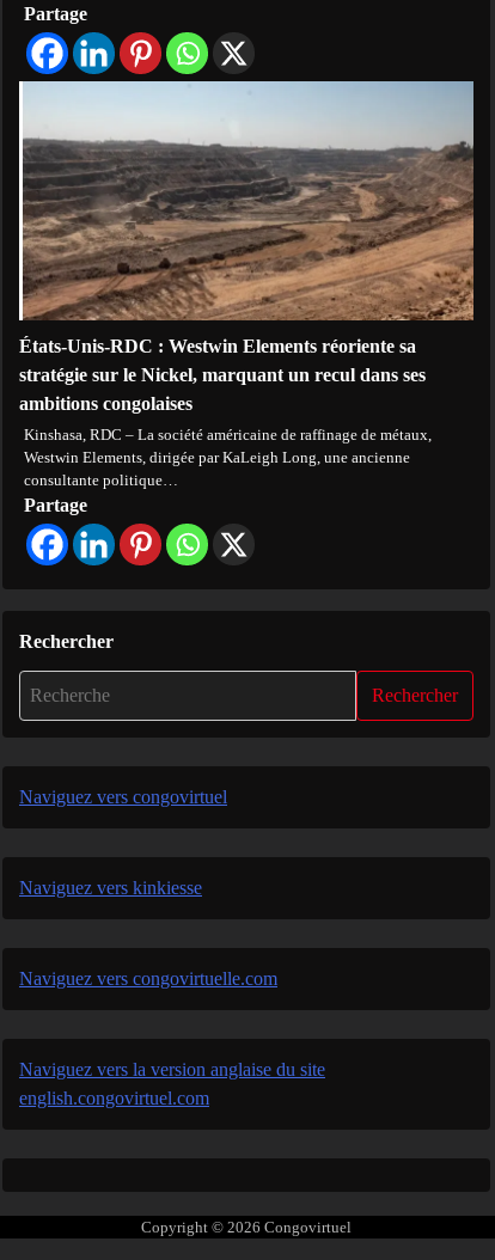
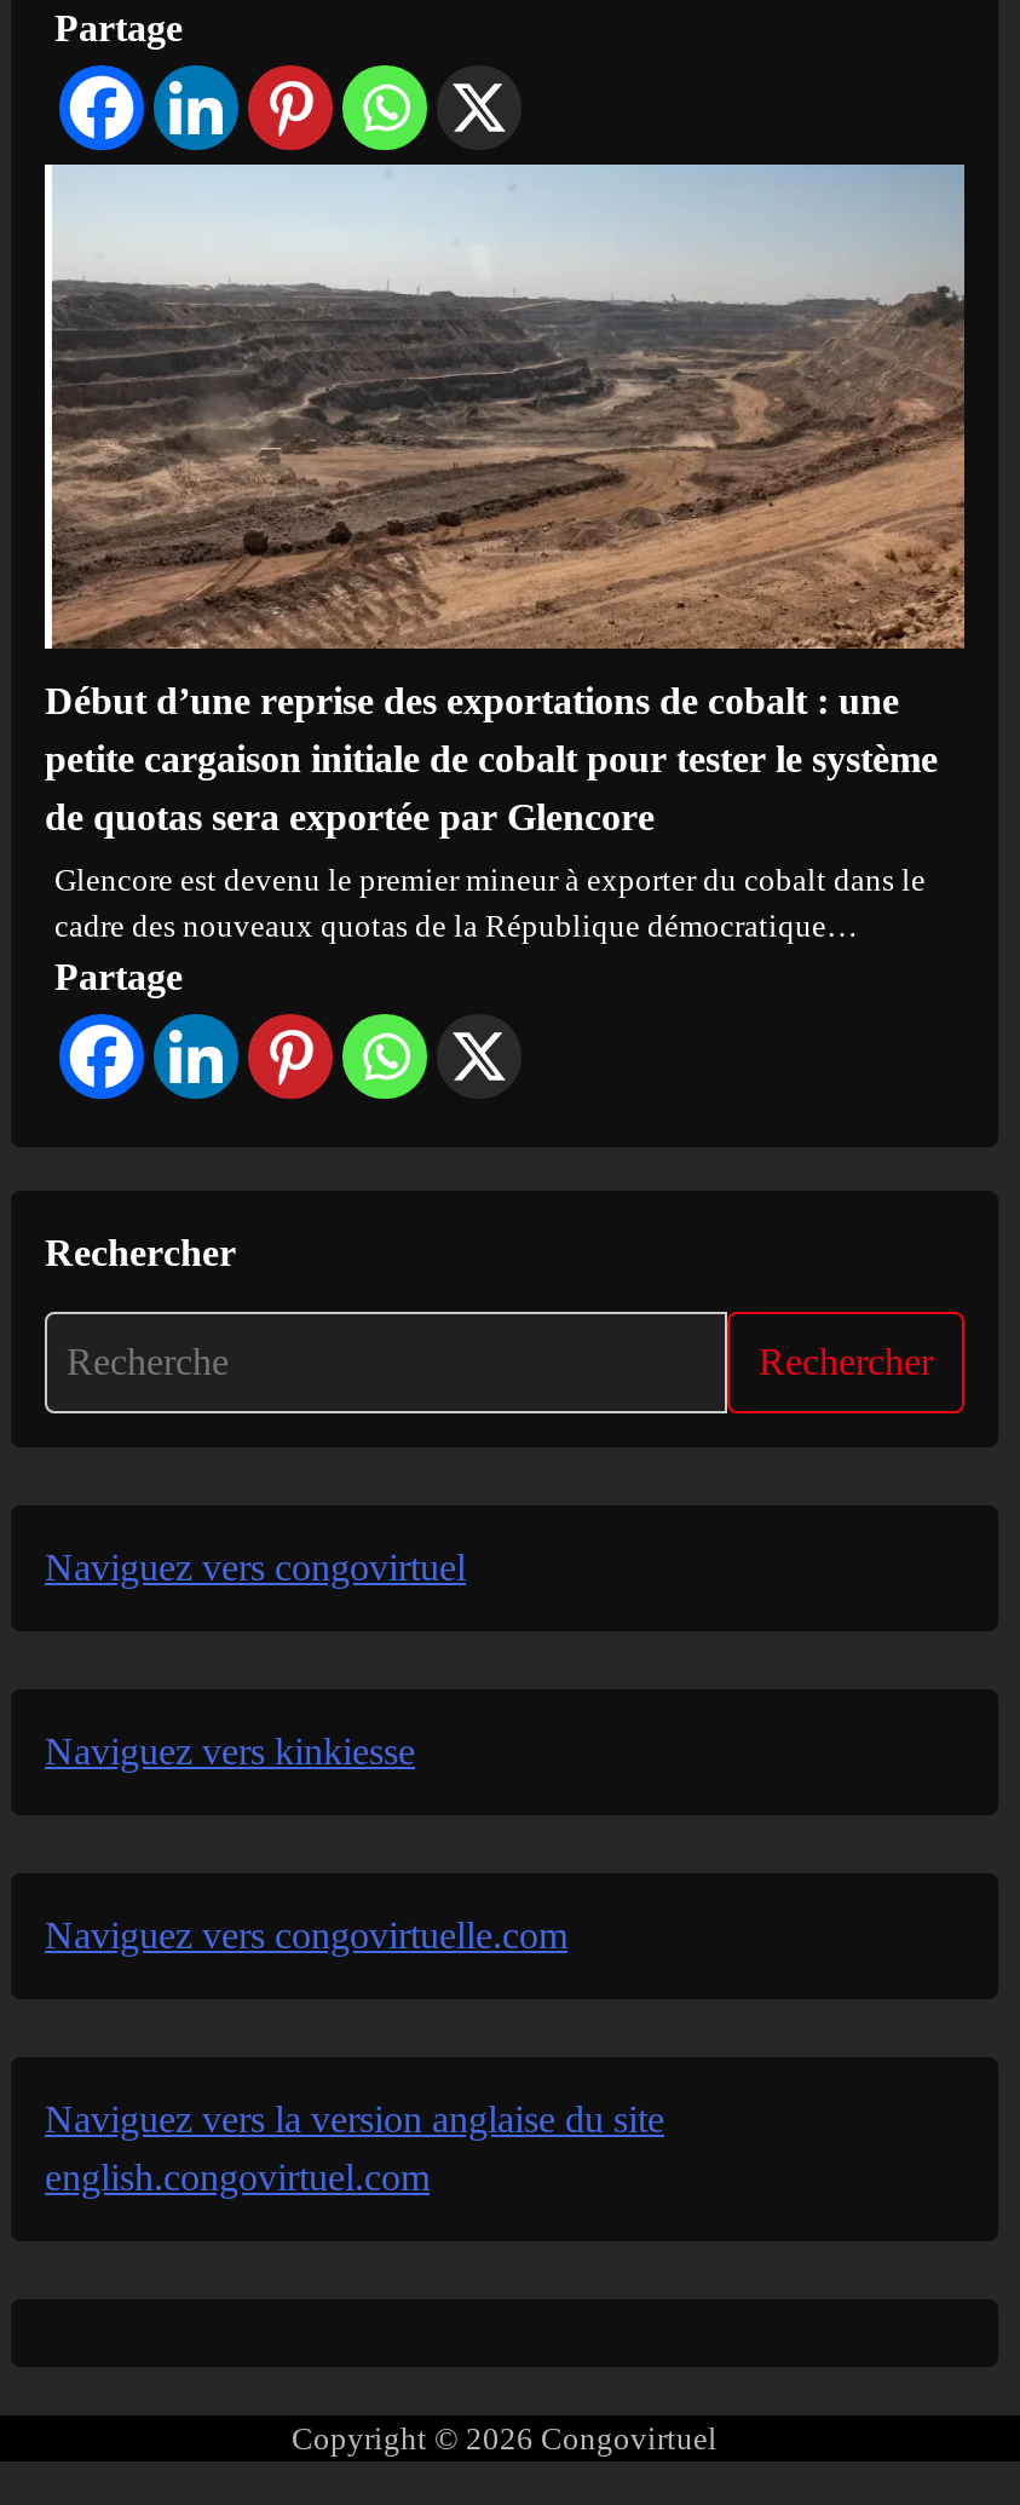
[19,336,426,414] États-Unis-RDC : Westwin Elements réoriente sa | stratégie sur le Nickel, marquant un recul dans ses | ambitions congolaises -> [45,680,938,838] Début d’une reprise des exportations de cobalt : une | petite cargaison initiale de cobalt pour tester le système | de quotas sera exportée par Glencore
[24,426,432,489] Kinshasa, RDC – La société américaine de raffinage de métaux, | Westwin Elements, dirigée par KaLeigh Long, une ancienne | consultante politique… -> [54,862,926,944] Glencore est devenu le premier mineur à exporter du cobalt dans le | cadre des nouveaux quotas de la République démocratique…

